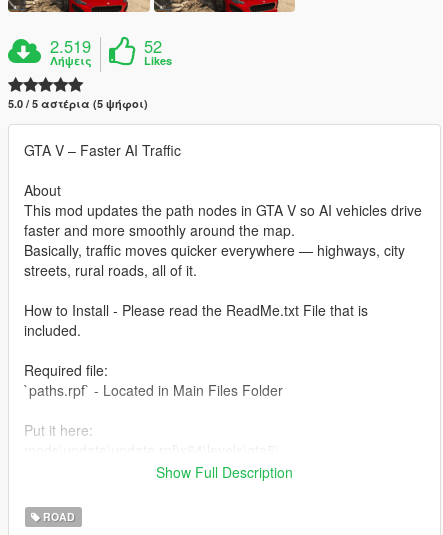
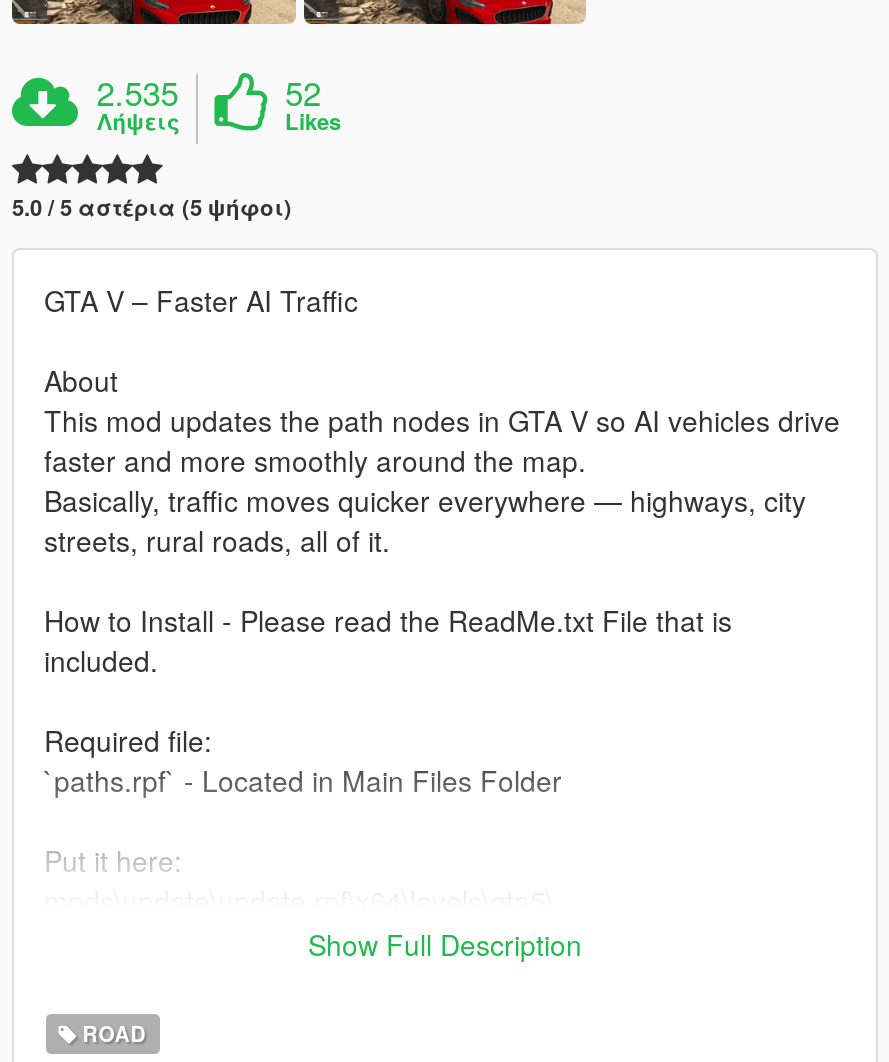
[50,34,91,58] 2.519 -> [96,68,178,116] 2.535

